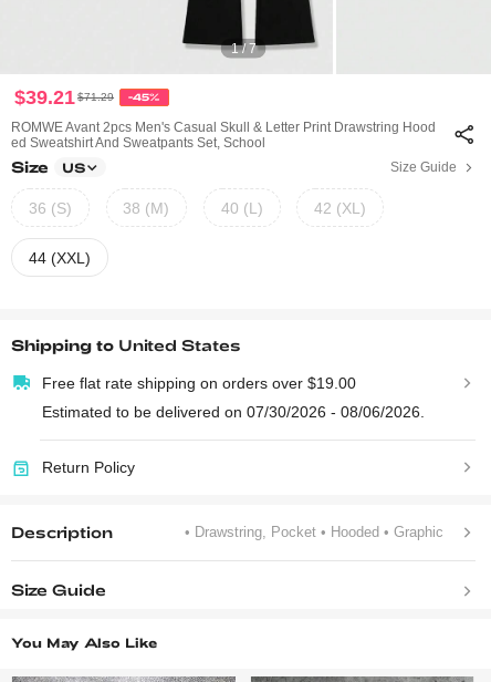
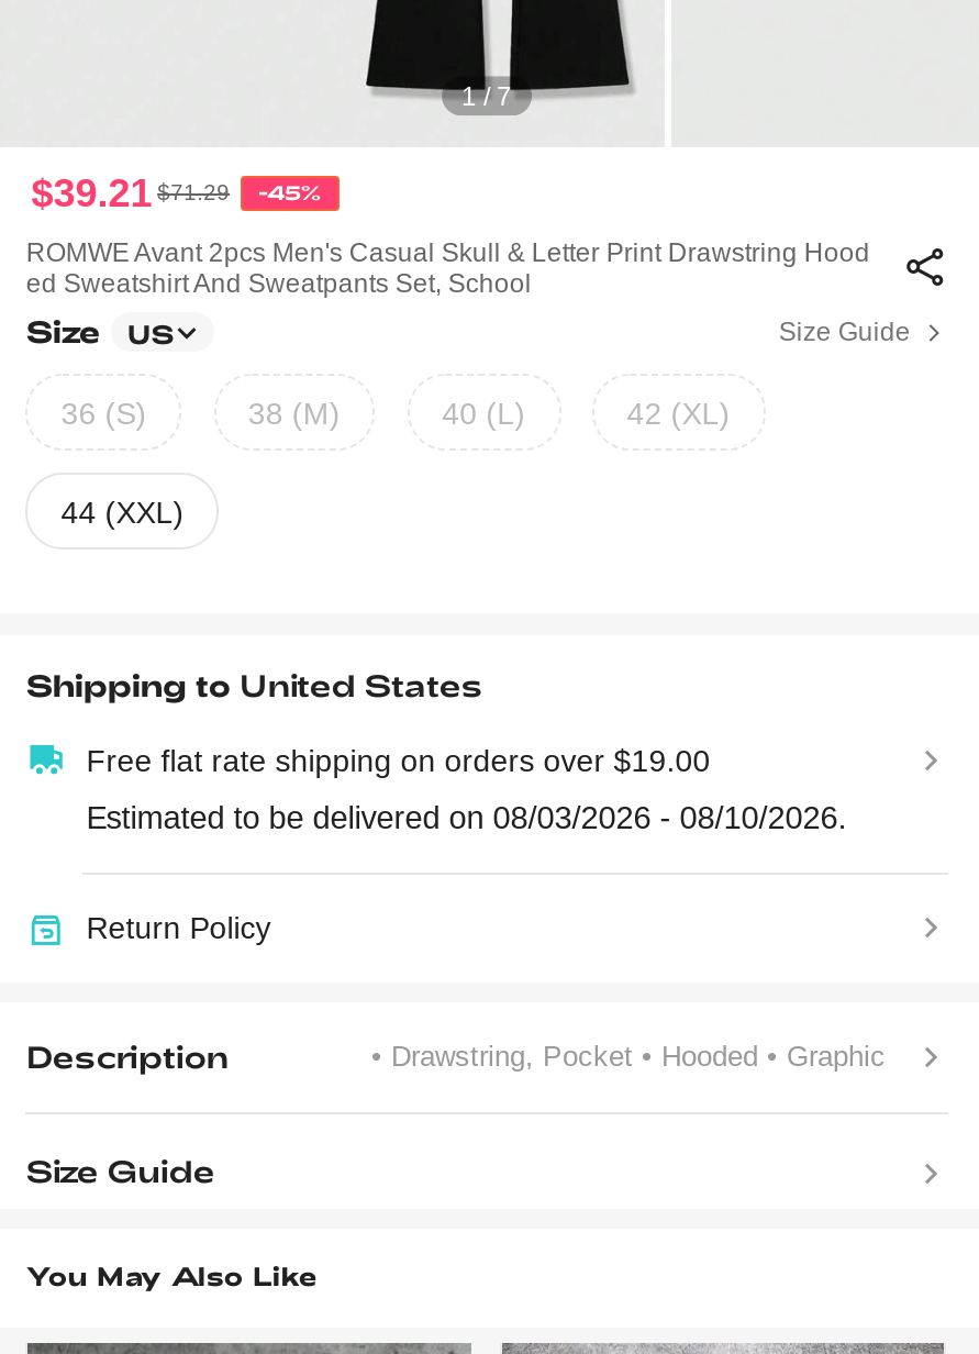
[42,403,424,420] Estimated to be delivered on 07/30/2026 - 08/06/2026. -> [86,799,846,834] Estimated to be delivered on 08/03/2026 - 08/10/2026.

